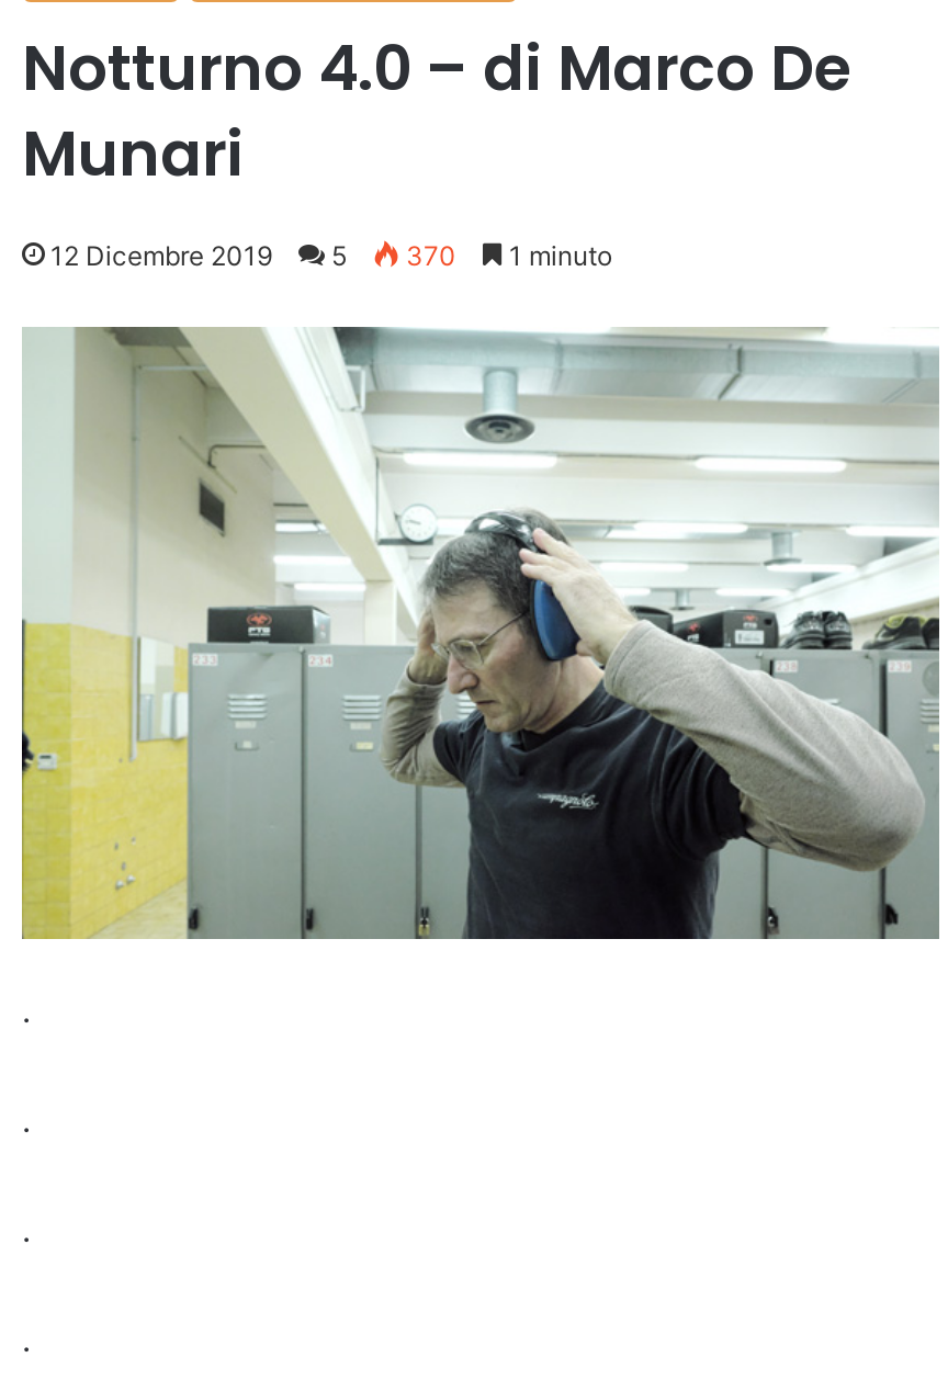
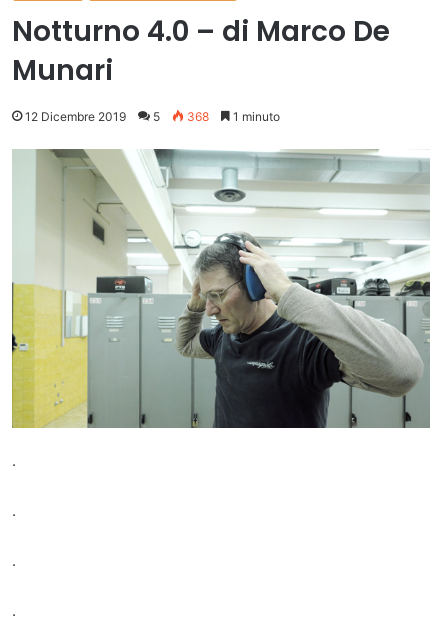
[50,240,612,273] 12 Dicembre 2019 5 370 1 minuto -> [25,109,280,124] 12 Dicembre 2019 5 368 1 minuto

